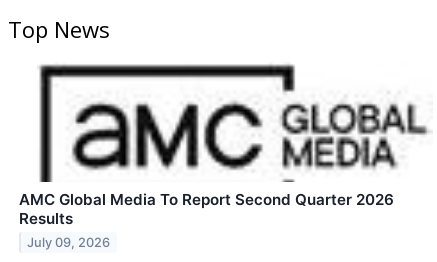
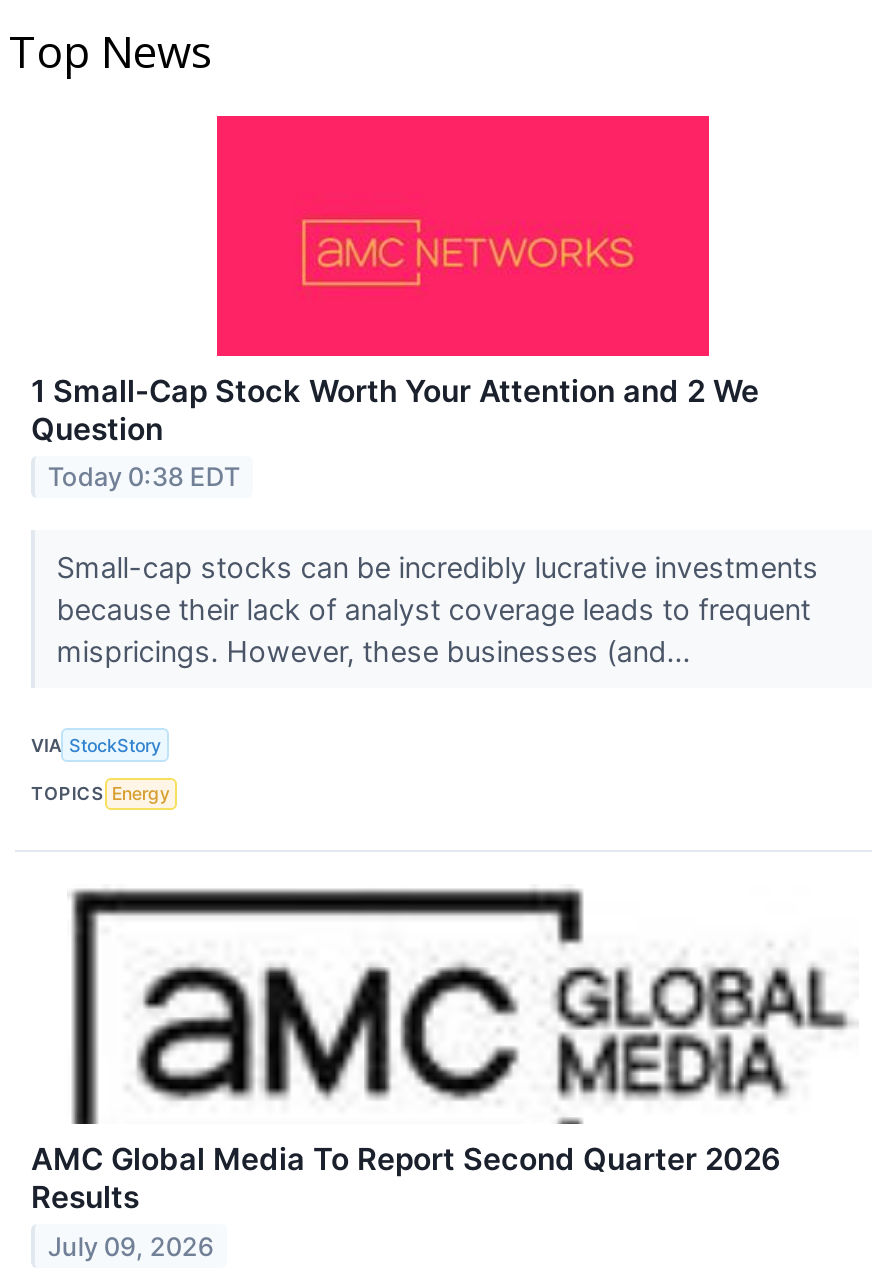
none -> [31,114,819,805] [image] | 1 Small-Cap Stock Worth Your Attention and 2 We | Question | Today 0:38 EDT | Small-cap stocks can be incredibly lucrative investments | because their lack of analyst coverage leads to frequent | mispricings. However, these businesses (and... | VIA StockStory | TOPICS Energy

